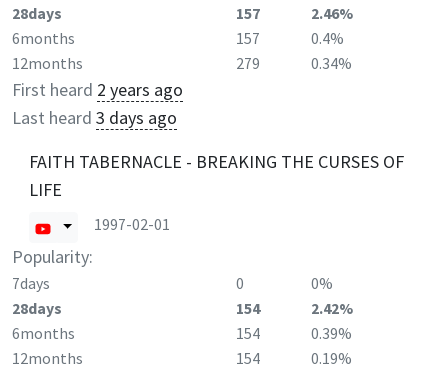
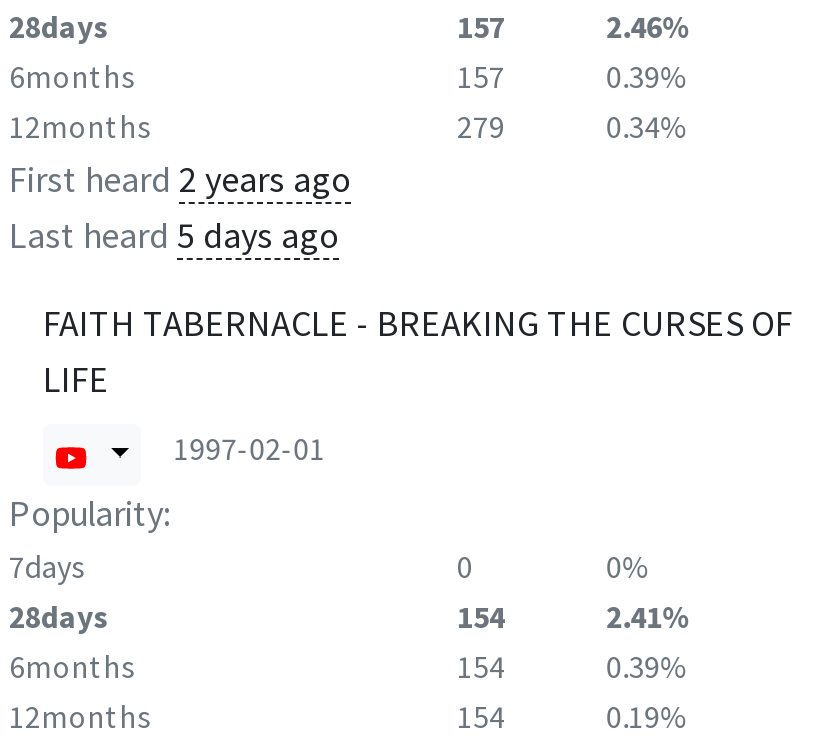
[311,29,344,48] 0.4% -> [606,58,688,96] 0.39%
[12,106,177,129] Last heard 3 days ago -> [9,212,339,258] Last heard 5 days ago
[311,299,353,318] 2.42% -> [606,598,690,636] 2.41%

